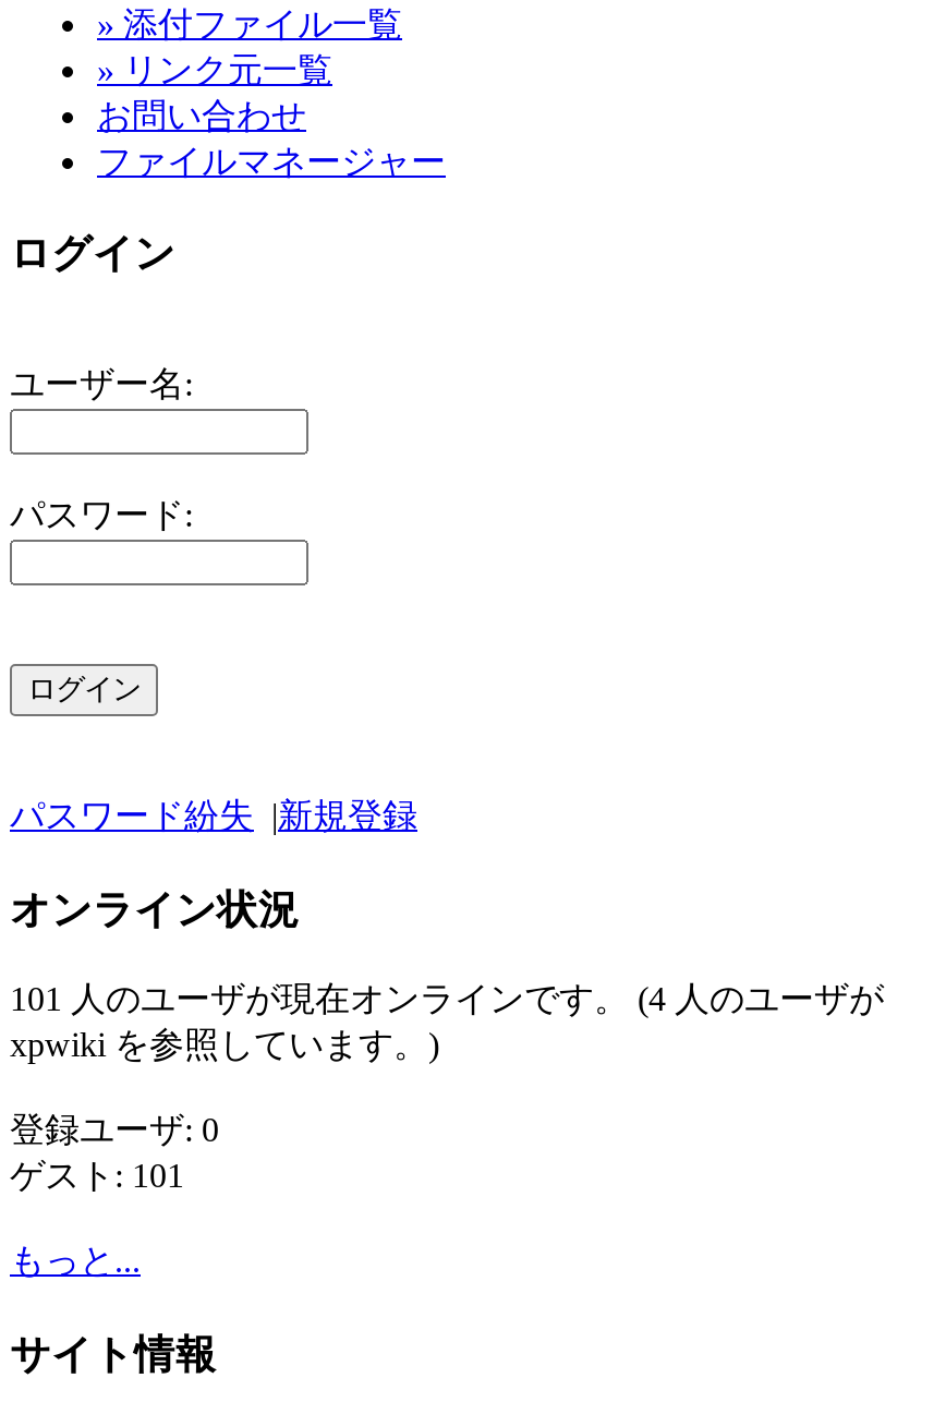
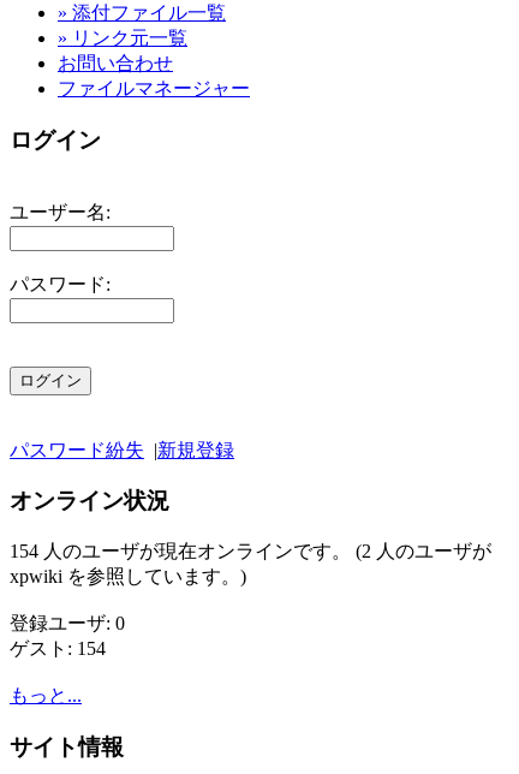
[10,981,884,1018] 101 人のユーザが現在オンラインです。 (4 人のユーザが -> [10,541,491,561] 154 人のユーザが現在オンラインです。 (2 人のユーザが
[10,1158,184,1195] ゲスト: 101 -> [10,638,106,659] ゲスト: 154

